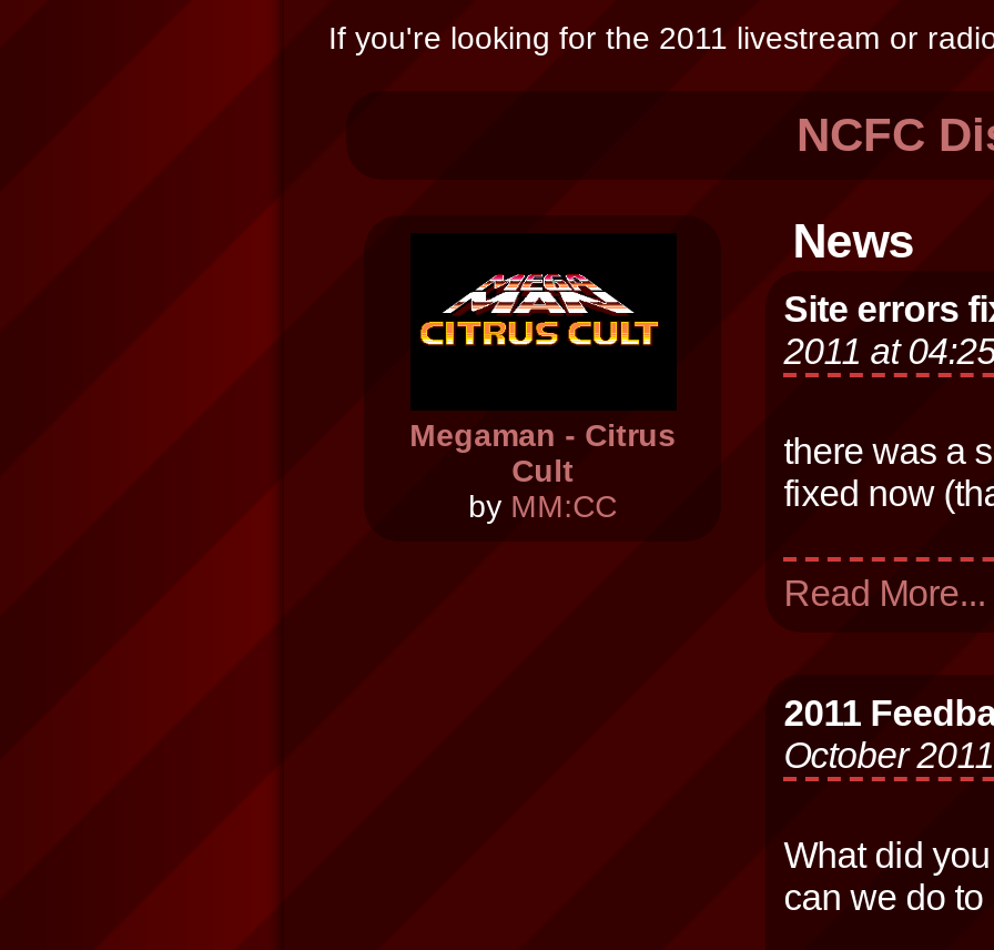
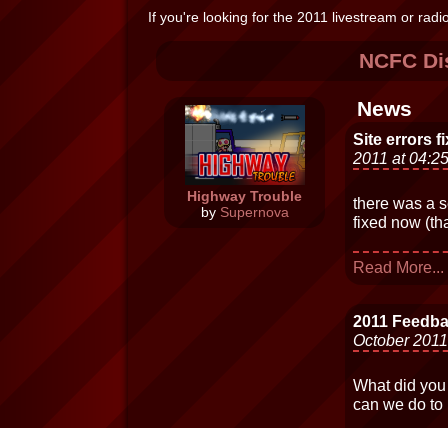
[410,231,677,524] [image] | Megaman - Citrus | Cult | by MM:CC -> [184,104,306,220] [image] | Highway Trouble | by Supernova

